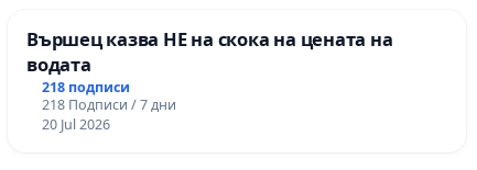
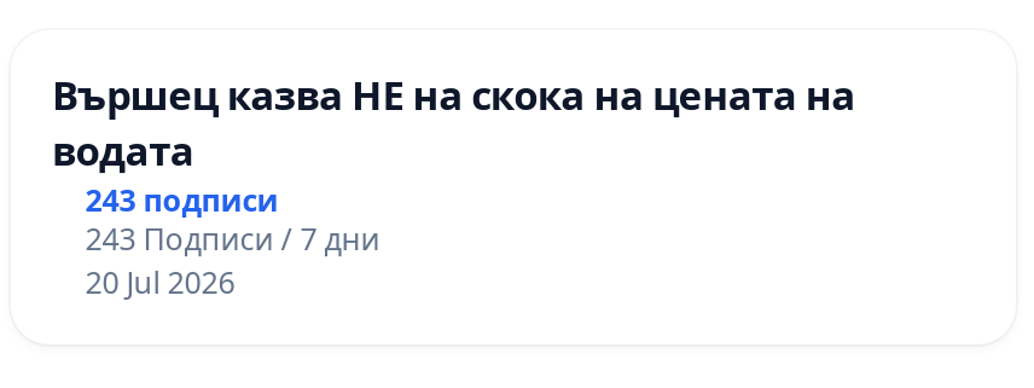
[42,77,130,96] 218 подписи -> [85,179,279,220] 243 подписи
[42,95,176,114] 218 Подписи / 7 дни -> [85,218,380,259] 243 Подписи / 7 дни

